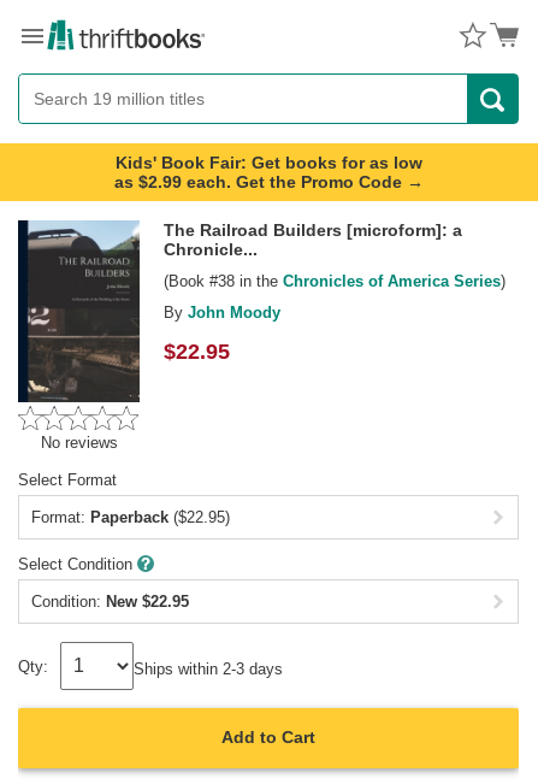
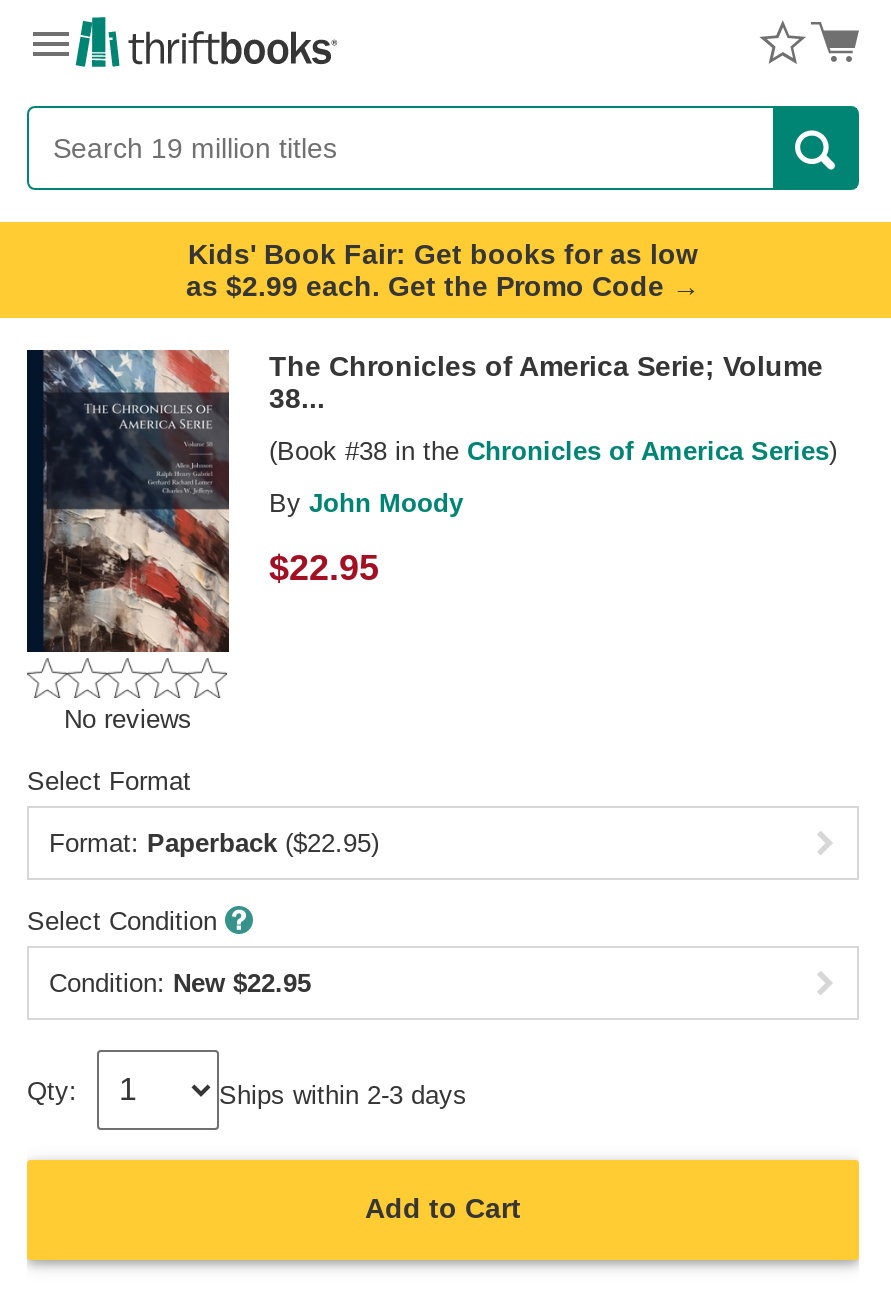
[26,220,462,403] [image] | The Railroad Builders [microform]: a | Chronicle... -> [43,348,823,654] [image] | The Chronicles of America Serie; Volume | 38...

